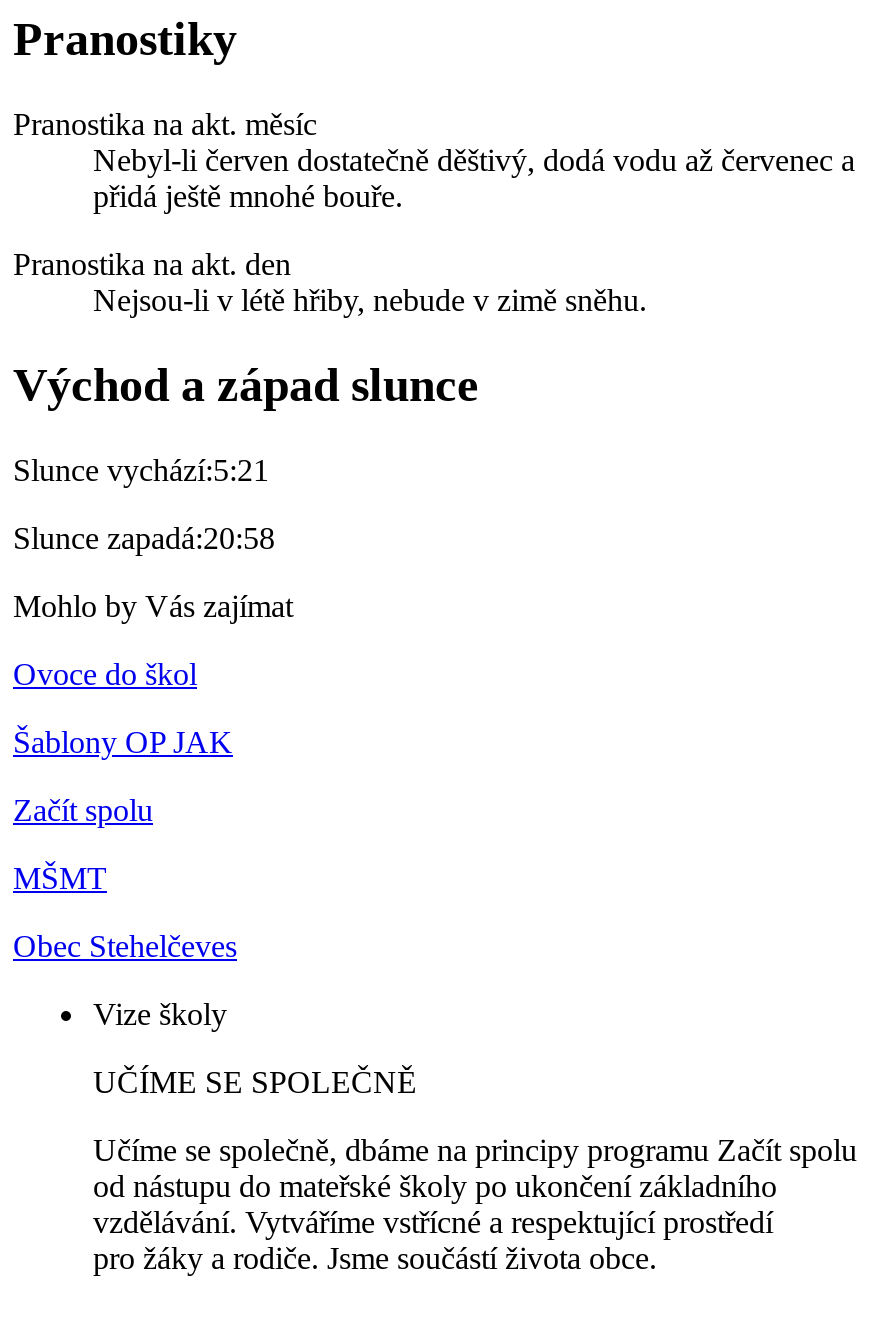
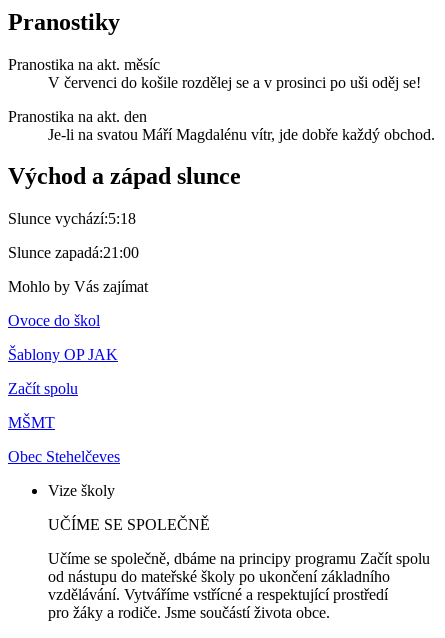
[93,143,855,213] Nebyl-li červen dostatečně děštivý, dodá vodu až červenec a | přidá ještě mnohé bouře. -> [48,73,421,90] V červenci do košile rozdělej se a v prosinci po uši oděj se!
[93,283,647,317] Nejsou-li v létě hřiby, nebude v zimě sněhu. -> [48,125,435,142] Je-li na svatou Máří Magdalénu vítr, jde dobře každý obchod.
[13,453,269,487] Slunce vychází:5:21 -> [8,210,136,227] Slunce vychází:5:18
[13,521,275,555] Slunce zapadá:20:58 -> [8,244,139,261] Slunce zapadá:21:00

